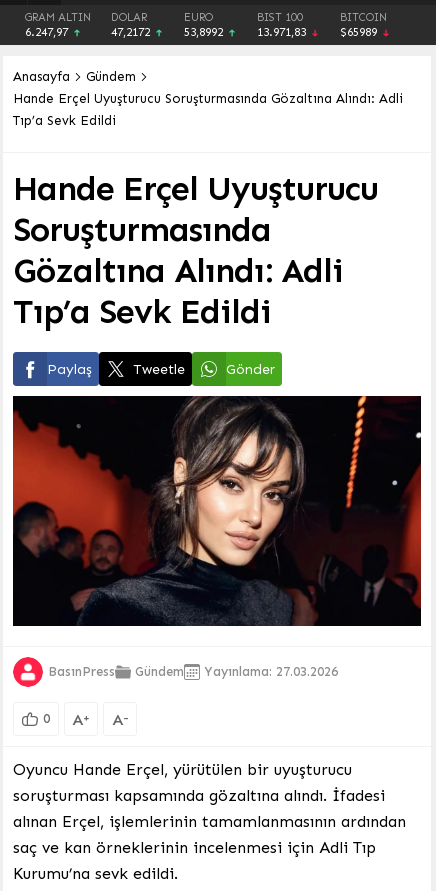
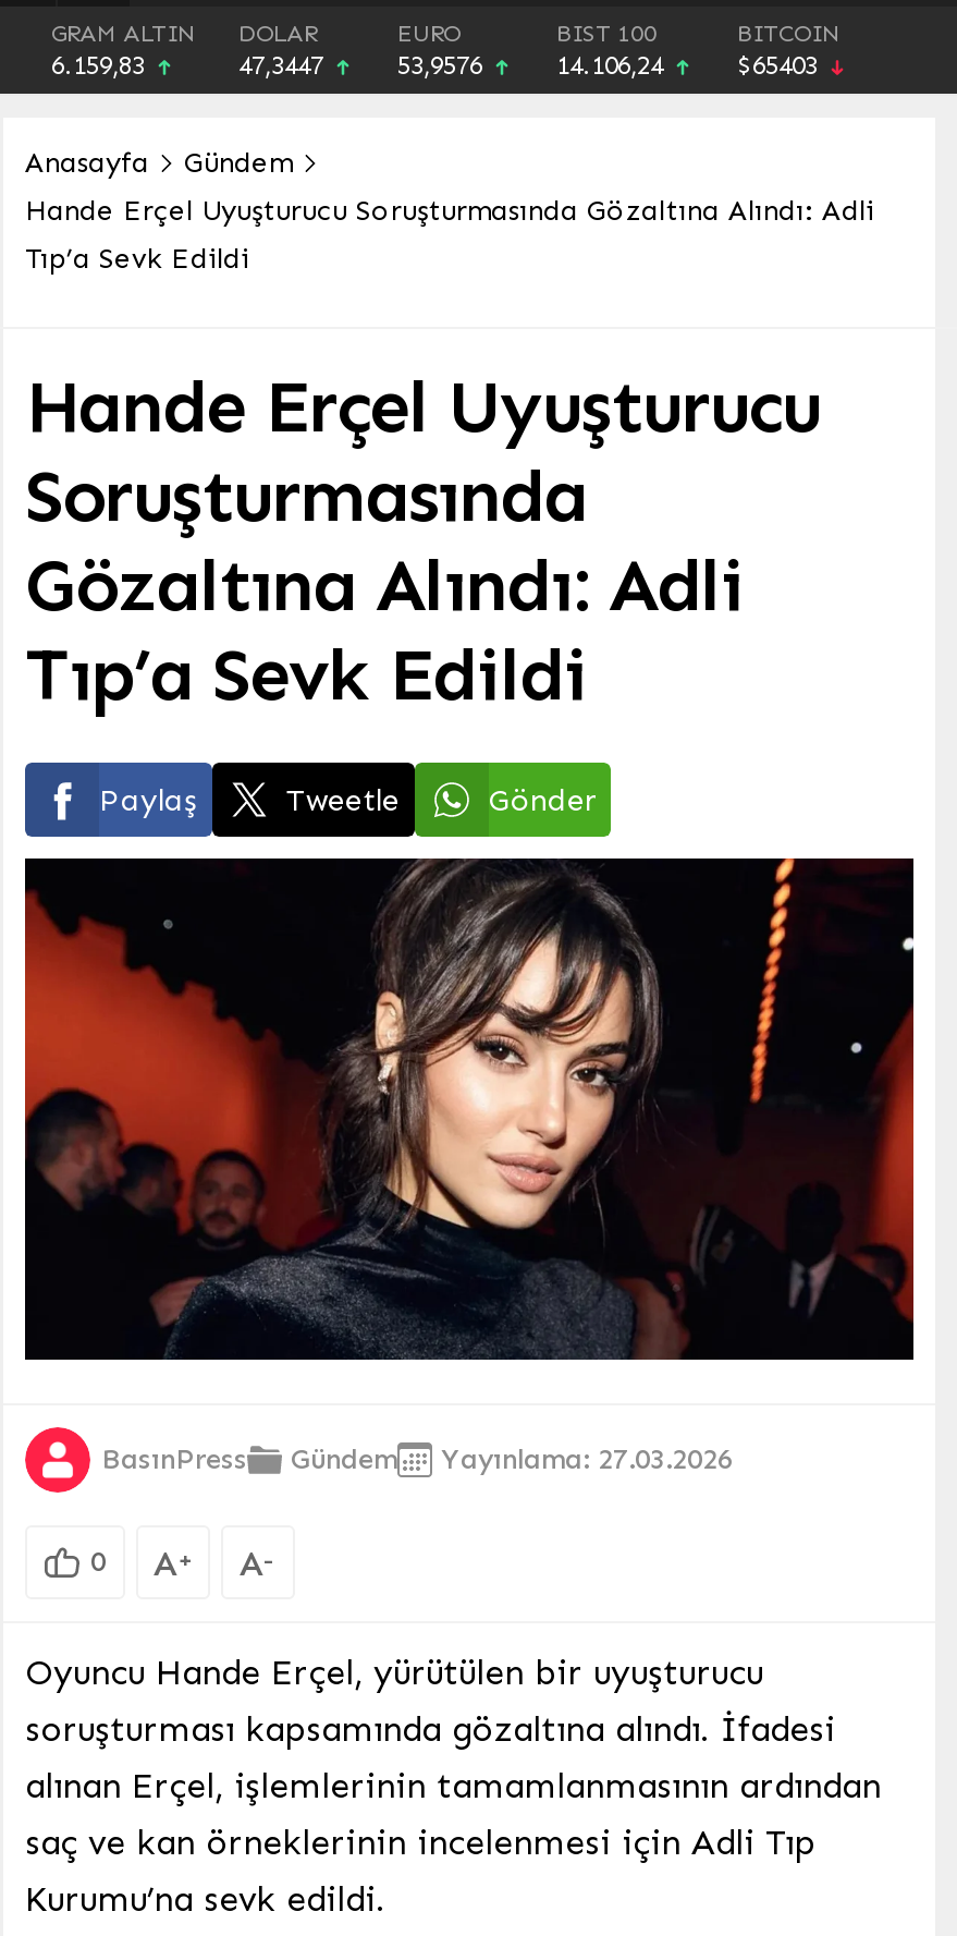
[25,25,72,39] 6.247,97 -> [51,50,154,81] 6.159,83
[111,25,154,39] 47,2172 -> [238,50,332,81] 47,3447
[184,25,227,39] 53,8992 -> [397,50,491,81] 53,9576
[257,25,310,39] 13.971,83 -> [556,50,672,81] 14.106,24
[340,25,381,39] $65989 -> [737,50,826,81] $65403

